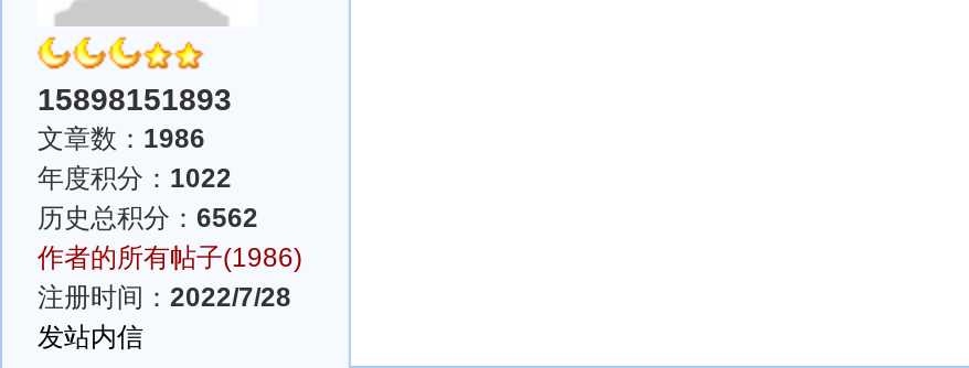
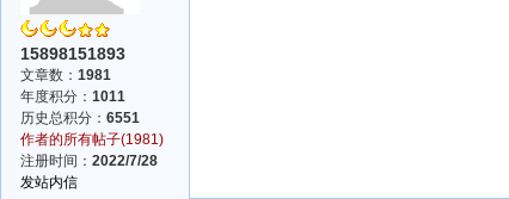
[38,123,205,154] 文章数：1986 -> [20,67,111,83] 文章数：1981
[38,163,232,194] 年度积分：1022 -> [20,88,125,105] 年度积分：1011
[38,203,258,233] 历史总积分：6562 -> [20,110,140,126] 历史总积分：6551
[38,242,302,273] 作者的所有帖子(1986) -> [20,131,164,148] 作者的所有帖子(1981)

